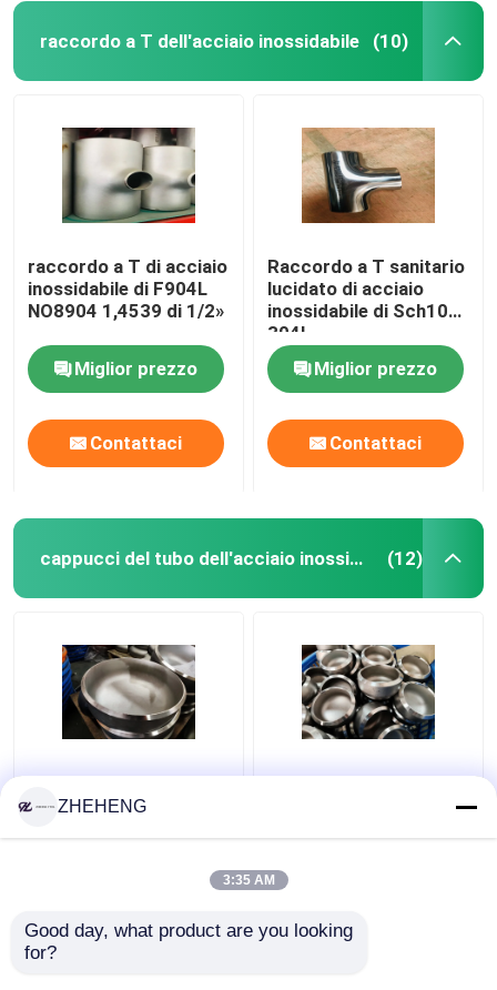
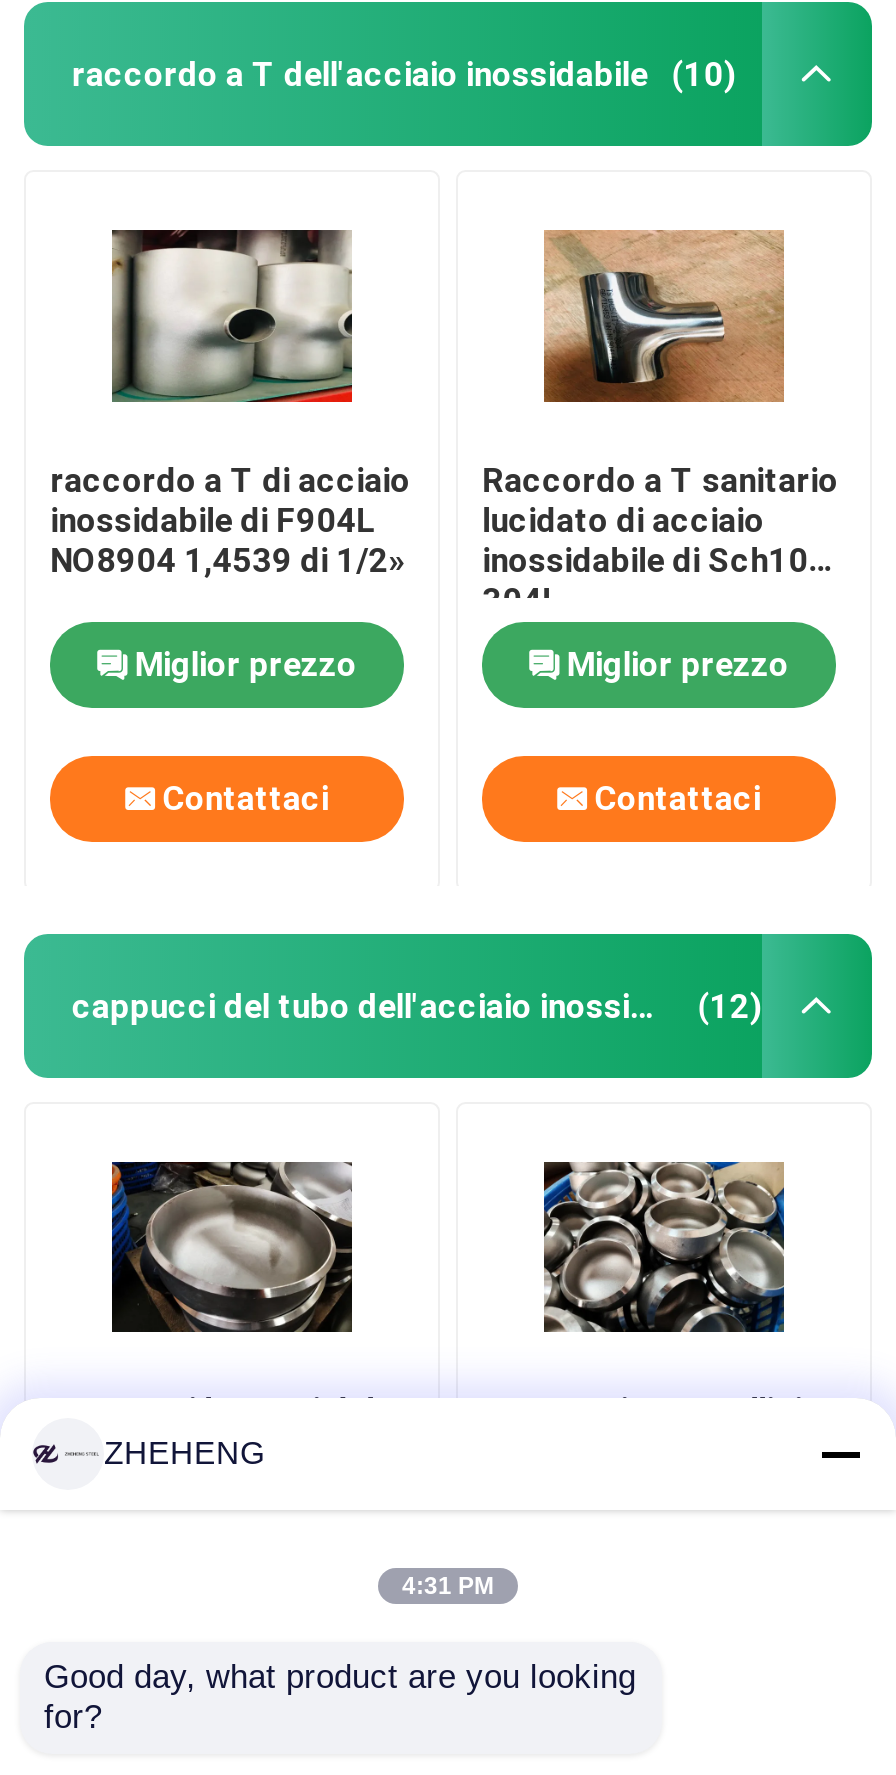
[222,872,275,888] 3:35 AM -> [402,1572,494,1600] 4:31 PM

